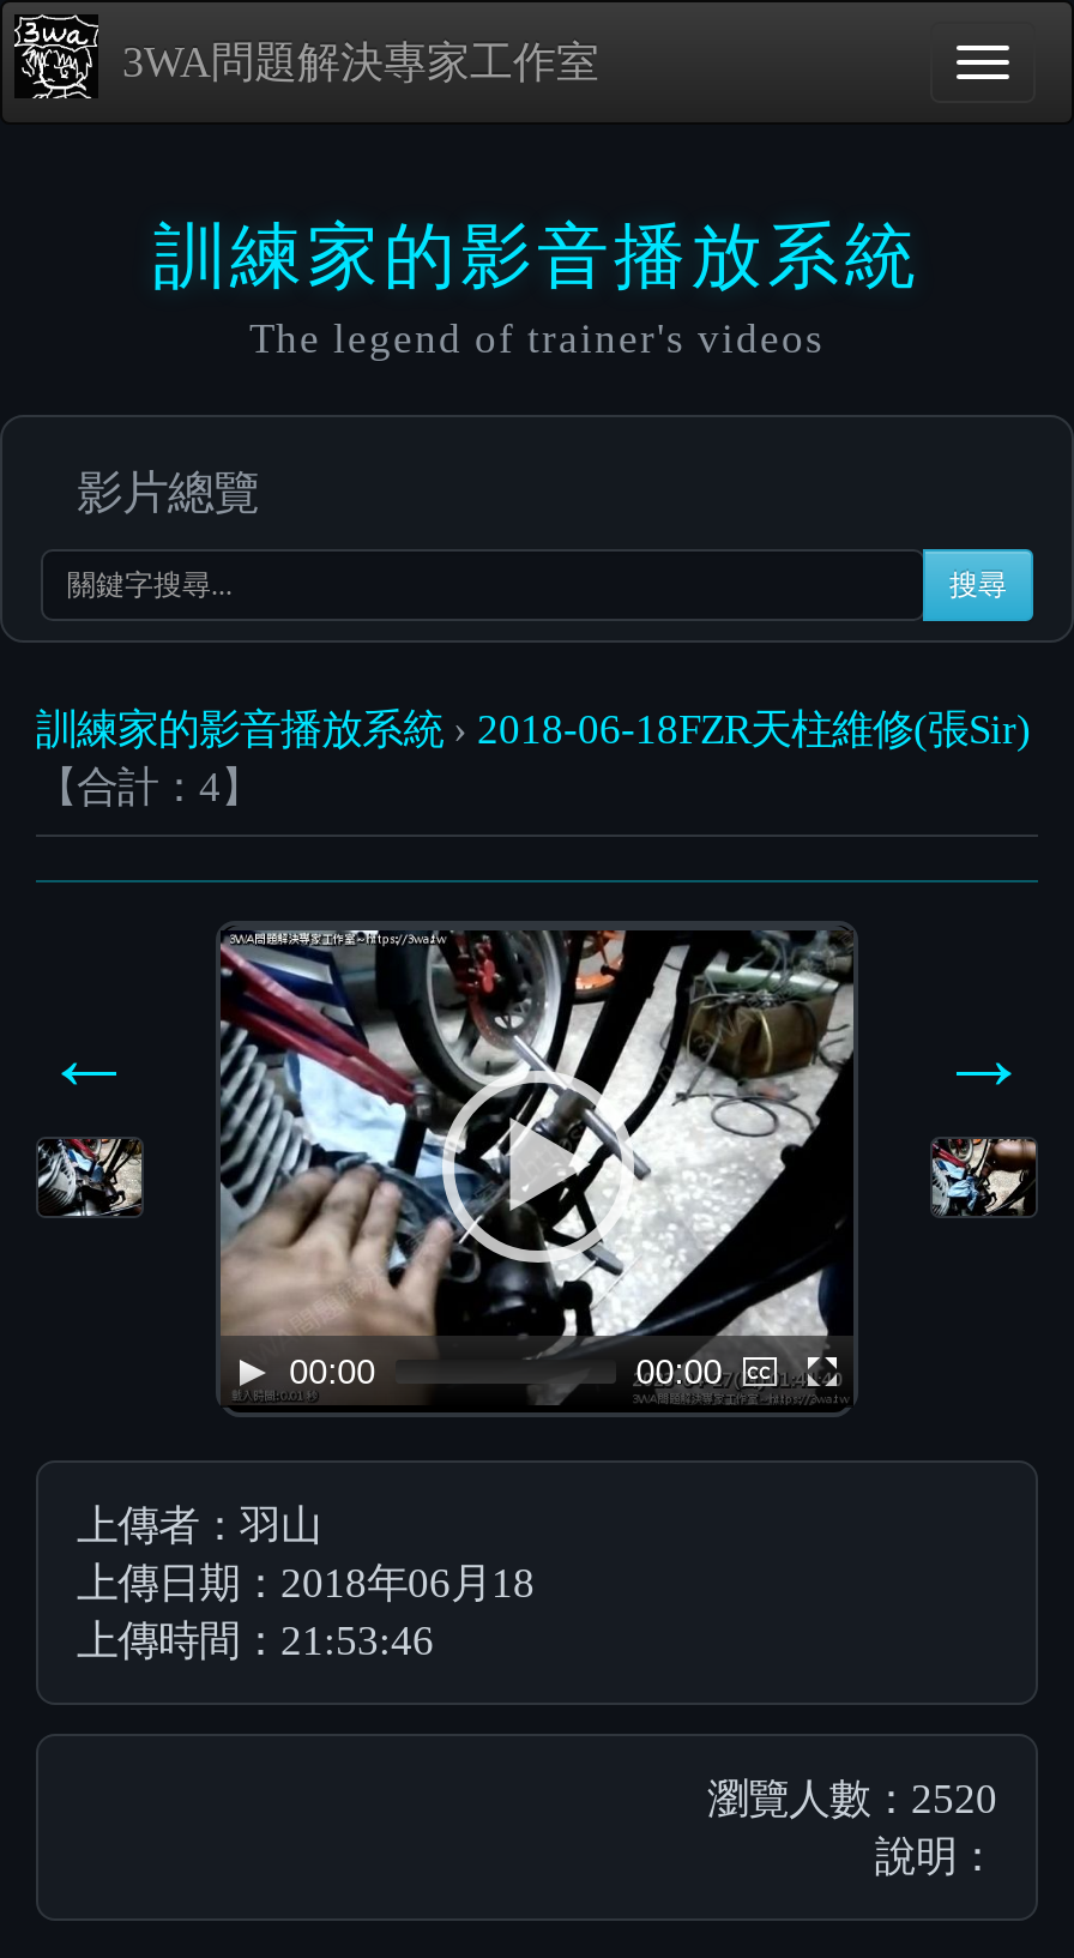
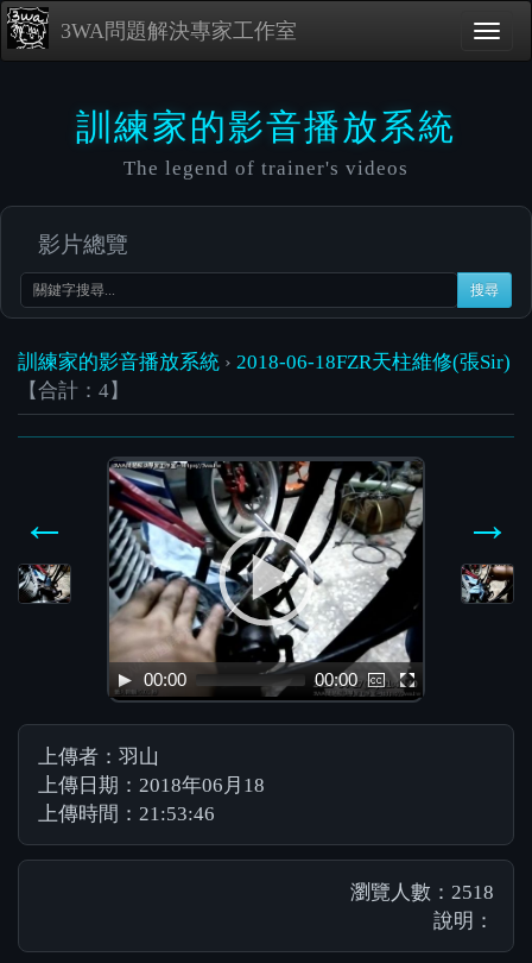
[707,1774,997,1822] 瀏覽人數：2520 -> [350,879,494,903] 瀏覽人數：2518

